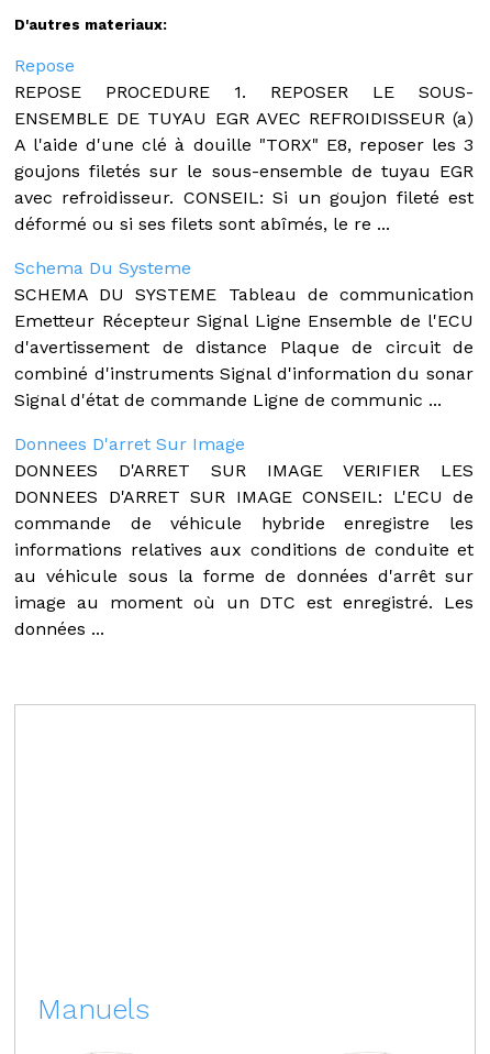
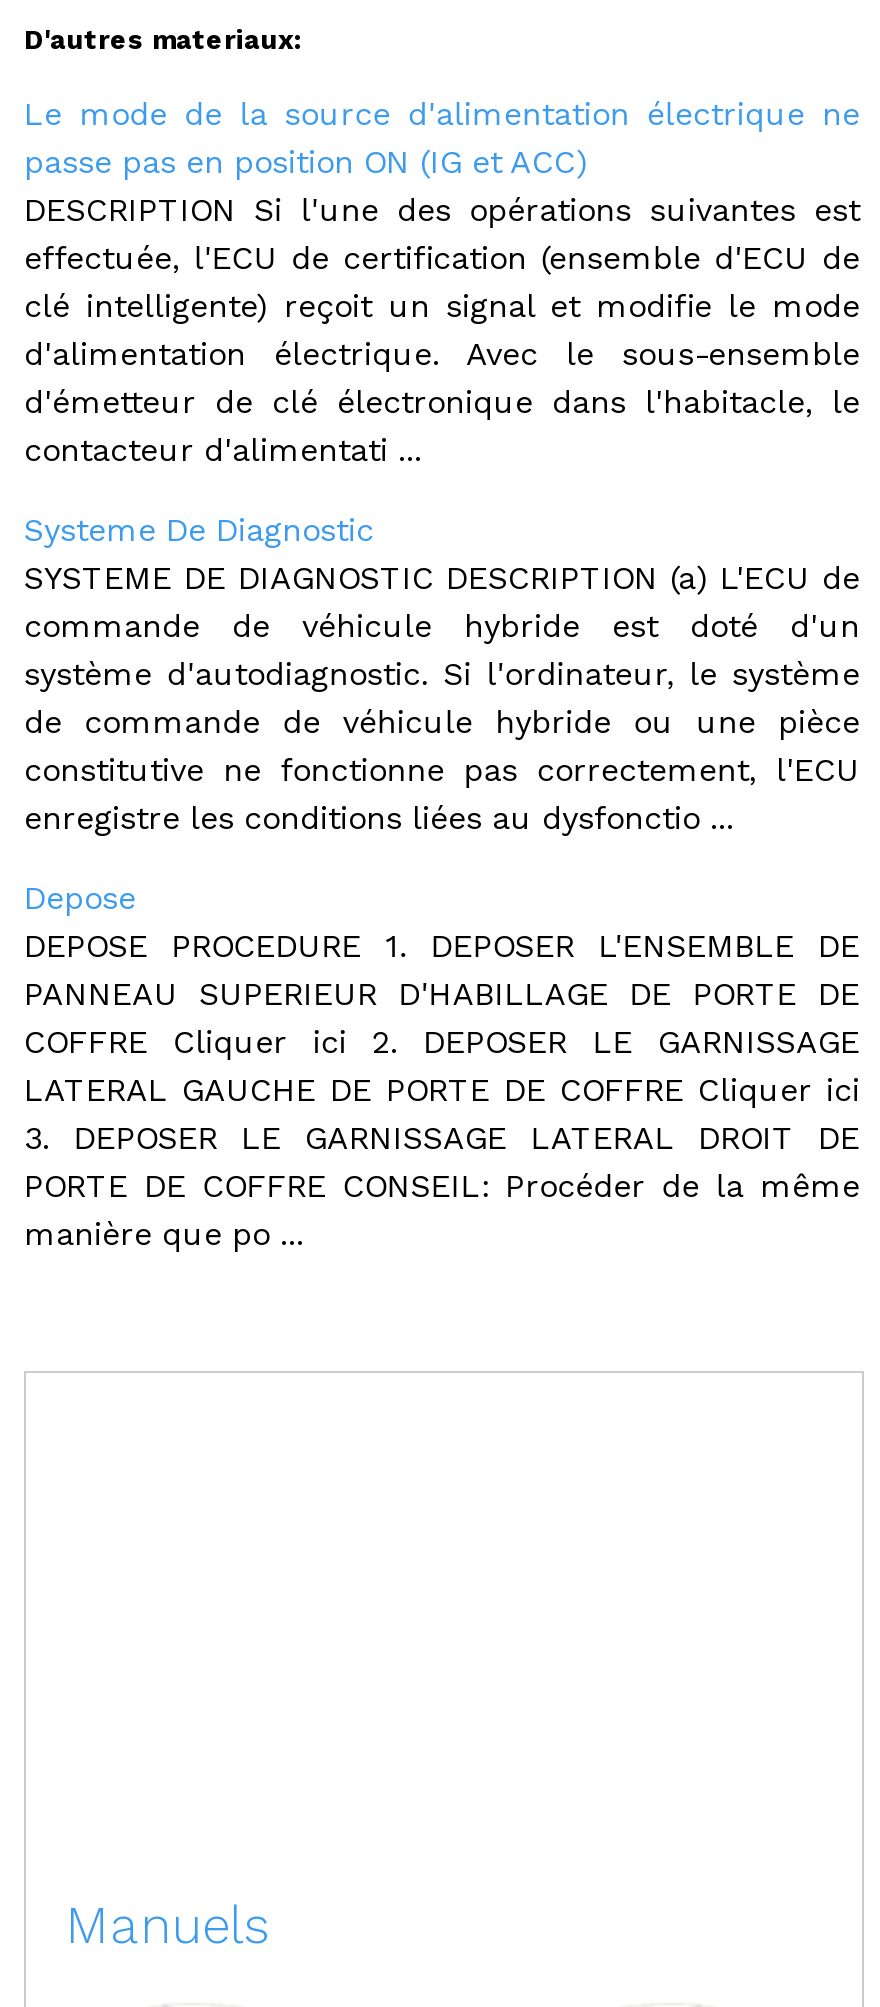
[14,55,474,235] Repose | REPOSE PROCEDURE 1. REPOSER LE SOUS- | ENSEMBLE DE TUYAU EGR AVEC REFROIDISSEUR (a) | A l'aide d'une clé à douille "TORX" E8, reposer les 3 | goujons filetés sur le sous-ensemble de tuyau EGR | avec refroidisseur. CONSEIL: Si un goujon fileté est | déformé ou si ses filets sont abîmés, le re ... -> [24,95,860,469] Le mode de la source d'alimentation électrique ne | passe pas en position ON (IG et ACC) | DESCRIPTION Si l'une des opérations suivantes est | effectuée, l'ECU de certification (ensemble d'ECU de | clé intelligente) reçoit un signal et modifie le mode | d'alimentation électrique. Avec le sous-ensemble | d'émetteur de clé électronique dans l'habitacle, le | contacteur d'alimentati ...
[14,258,474,411] Schema Du Systeme | SCHEMA DU SYSTEME Tableau de communication | Emetteur Récepteur Signal Ligne Ensemble de l'ECU | d'avertissement de distance Plaque de circuit de | combiné d'instruments Signal d'information du sonar | Signal d'état de commande Ligne de communic ... -> [24,511,860,837] Systeme De Diagnostic | SYSTEME DE DIAGNOSTIC DESCRIPTION (a) L'ECU de | commande de véhicule hybride est doté d'un | système d'autodiagnostic. Si l'ordinateur, le système | de commande de véhicule hybride ou une pièce | constitutive ne fonctionne pas correctement, l'ECU | enregistre les conditions liées au dysfonctio ...
[14,434,474,639] Donnees D'arret Sur Image | DONNEES D'ARRET SUR IMAGE VERIFIER LES | DONNEES D'ARRET SUR IMAGE CONSEIL: L'ECU de | commande de véhicule hybride enregistre les | informations relatives aux conditions de conduite et | au véhicule sous la forme de données d'arrêt sur | image au moment où un DTC est enregistré. Les | données ... -> [24,879,860,1253] Depose | DEPOSE PROCEDURE 1. DEPOSER L'ENSEMBLE DE | PANNEAU SUPERIEUR D'HABILLAGE DE PORTE DE | COFFRE Cliquer ici 2. DEPOSER LE GARNISSAGE | LATERAL GAUCHE DE PORTE DE COFFRE Cliquer ici | 3. DEPOSER LE GARNISSAGE LATERAL DROIT DE | PORTE DE COFFRE CONSEIL: Procéder de la même | manière que po ...

